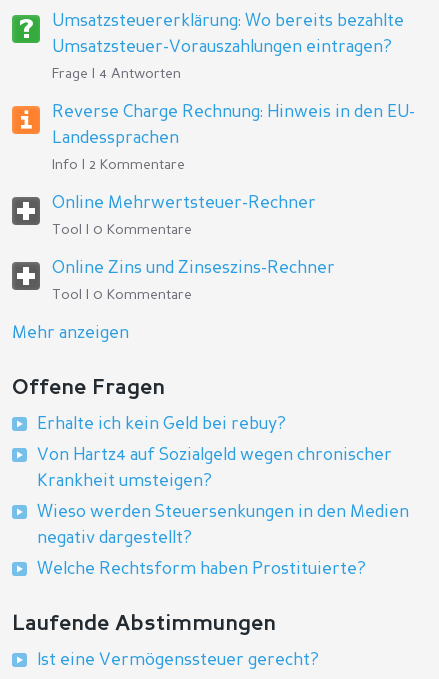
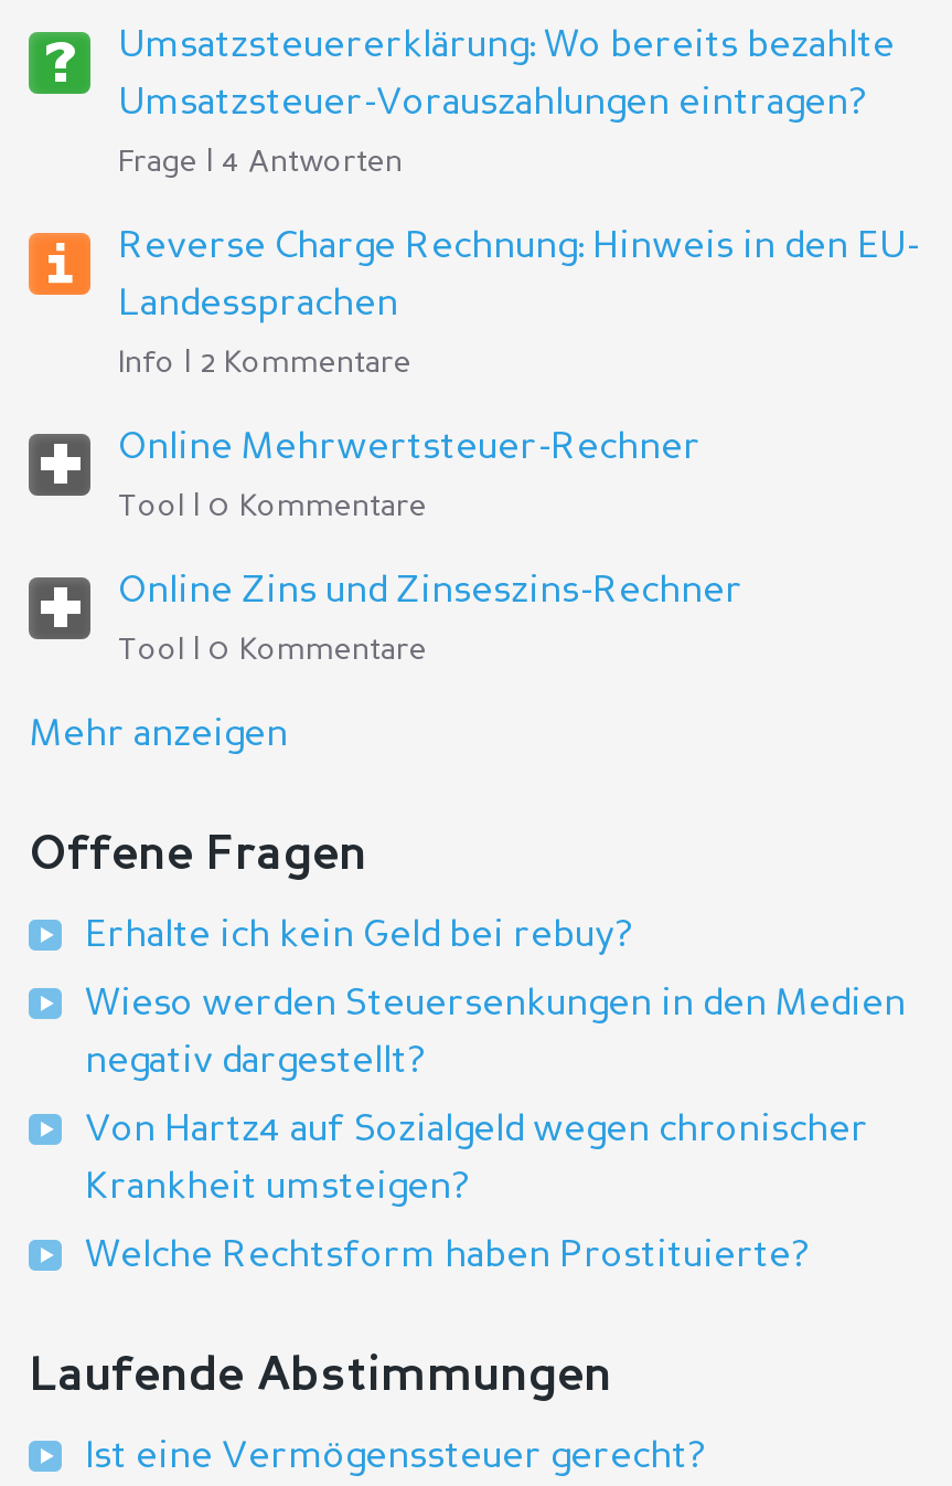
moved [37,447,392,490] -> [85,1112,868,1207]: Von Hartz4 auf Sozialgeld wegen chronischer | Krankheit umsteigen?
moved [37,504,409,547] -> [85,986,905,1081]: Wieso werden Steuersenkungen in den Medien | negativ dargestellt?

